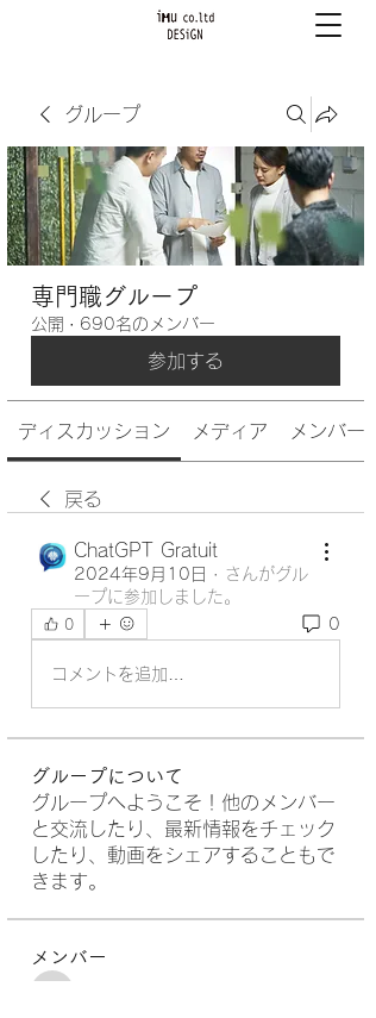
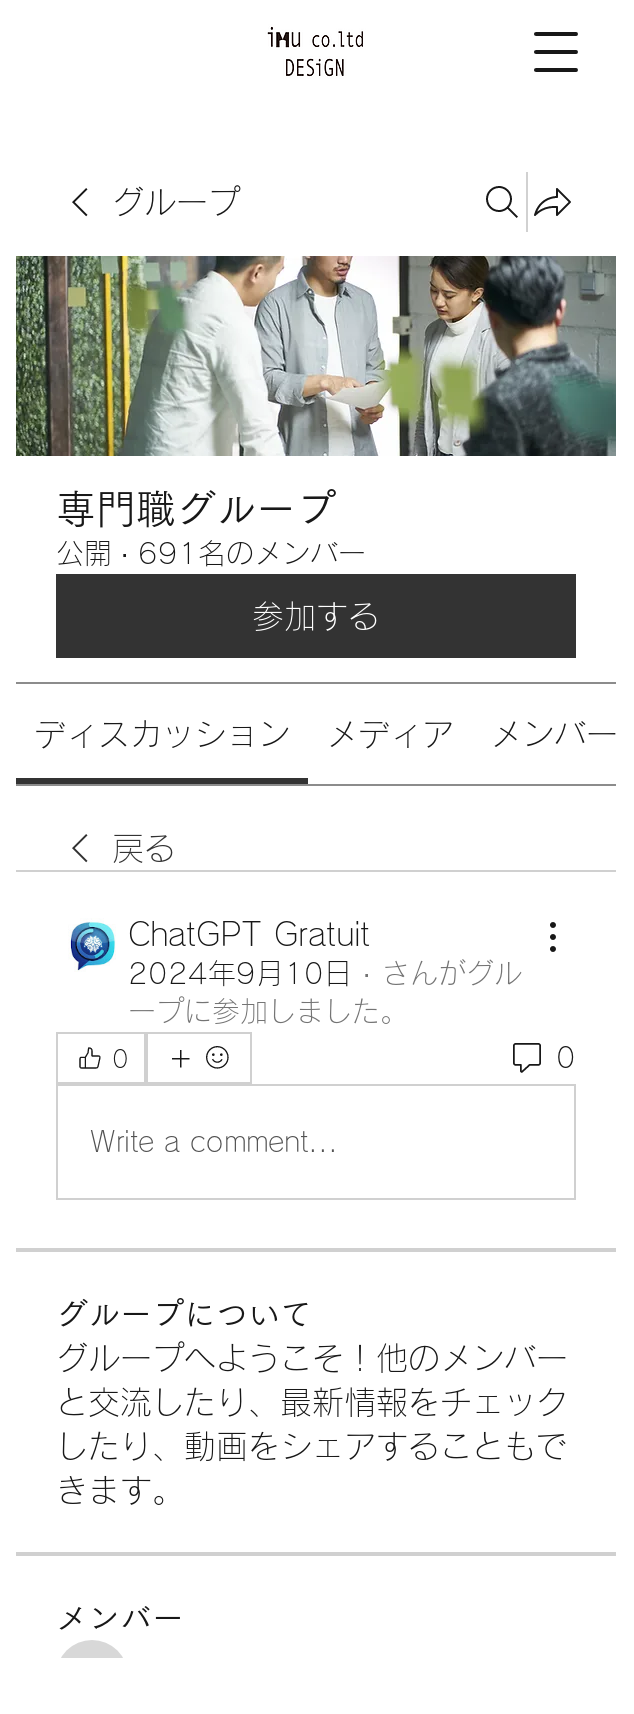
[31,316,215,332] 公開 · 690名のメンバー -> [56,540,366,568] 公開 · 691名のメンバー
[51,665,184,682] コメントを追加… -> [90,1127,338,1155] Write a comment...

